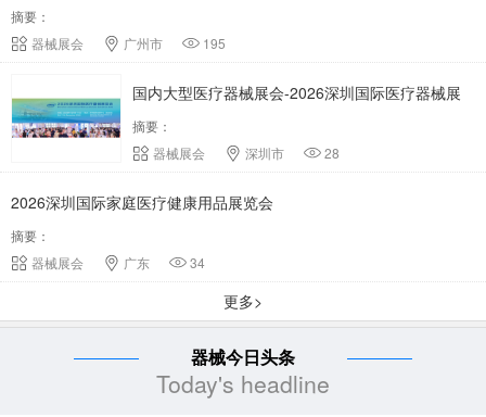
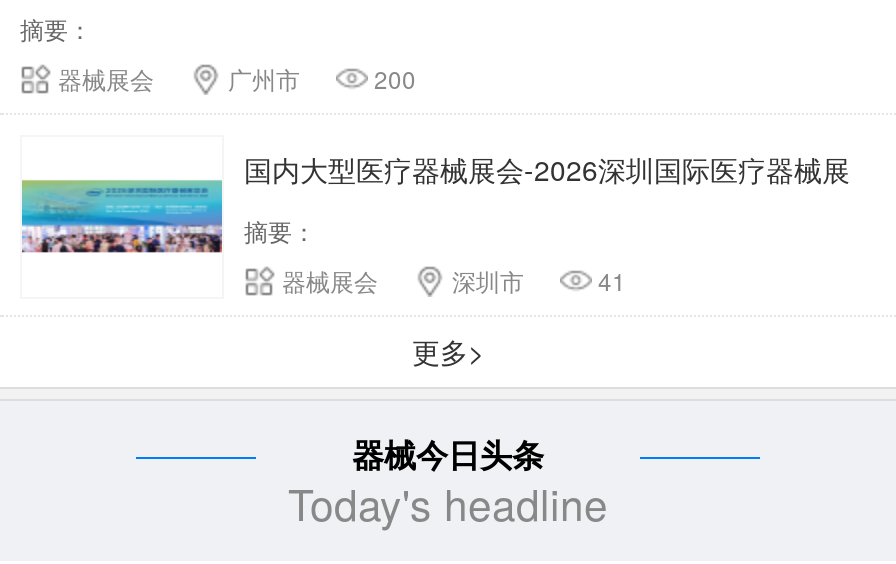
[28,34,226,53] 器械展会 广州市 195 -> [52,62,416,96] 器械展会 广州市 200
[11,144,340,272] 28 | 2026深圳国际家庭医疗健康用品展览会 | 摘要： | 器械展会 | 广东 | 34 -> [592,264,626,298] 41

